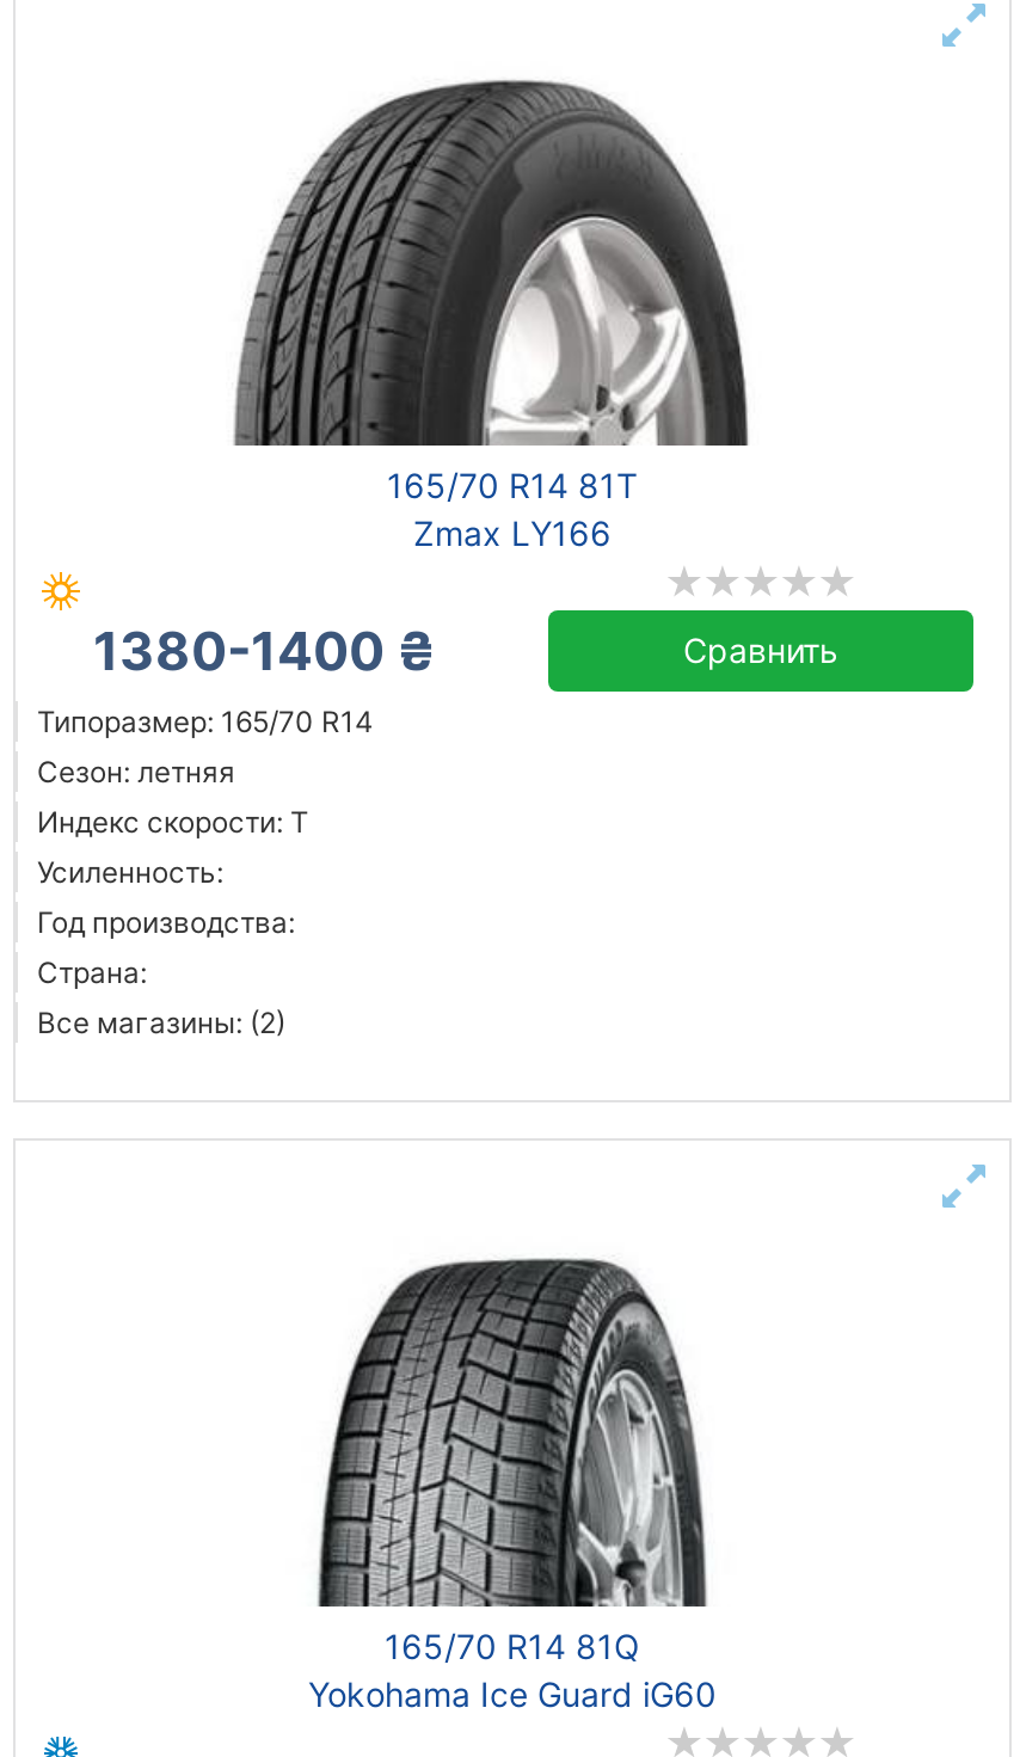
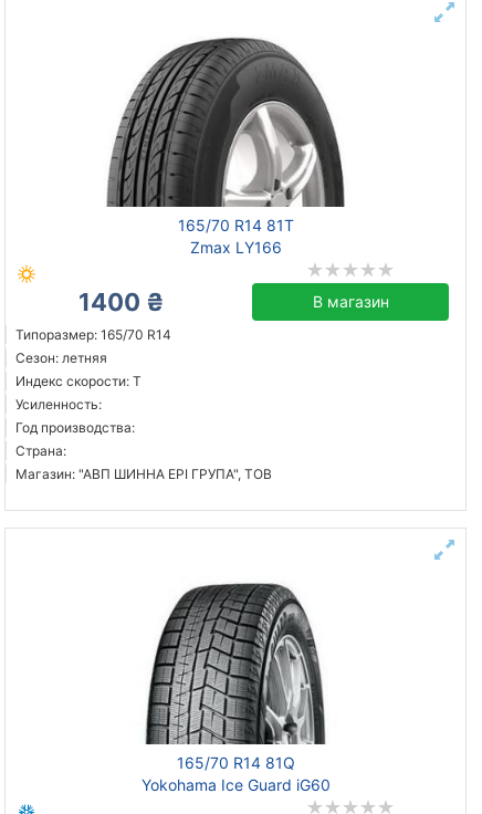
[93,620,838,682] 1380-1400 ₴ | Сравнить -> [78,288,389,316] 1400 ₴ | В магазин
[37,1005,285,1040] Все магазины: (2) -> [15,466,272,482] Магазин: "АВП ШИННА ЕРІ ГРУПА", ТОВ

